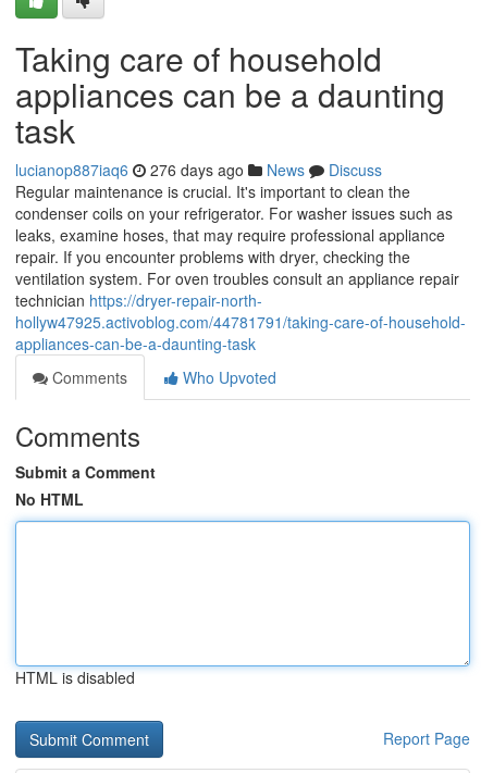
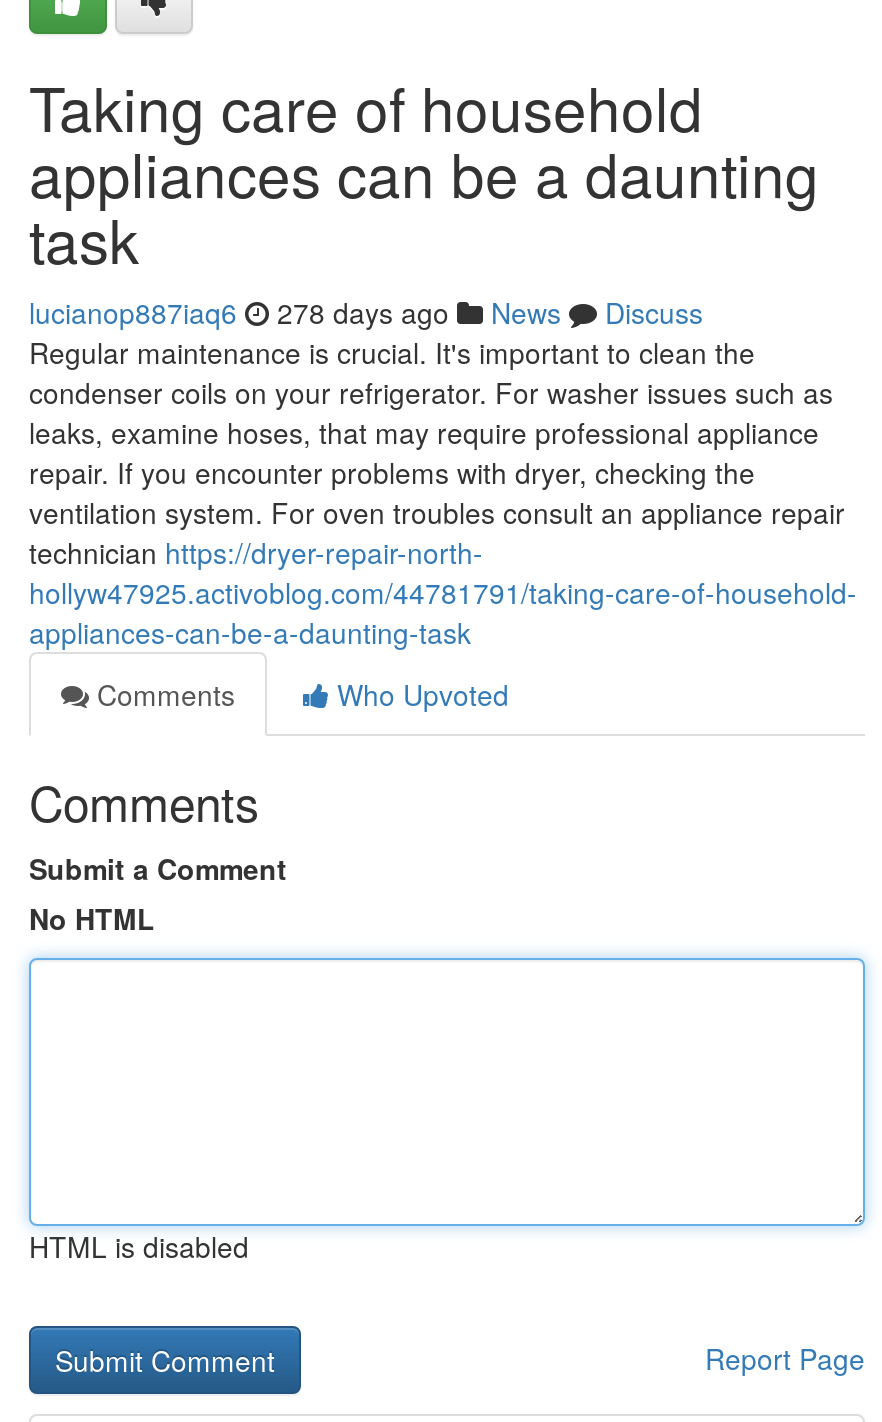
[15,159,382,180] lucianop887iaq6 276 days ago News Discuss -> [29,292,703,332] lucianop887iaq6 278 days ago News Discuss

